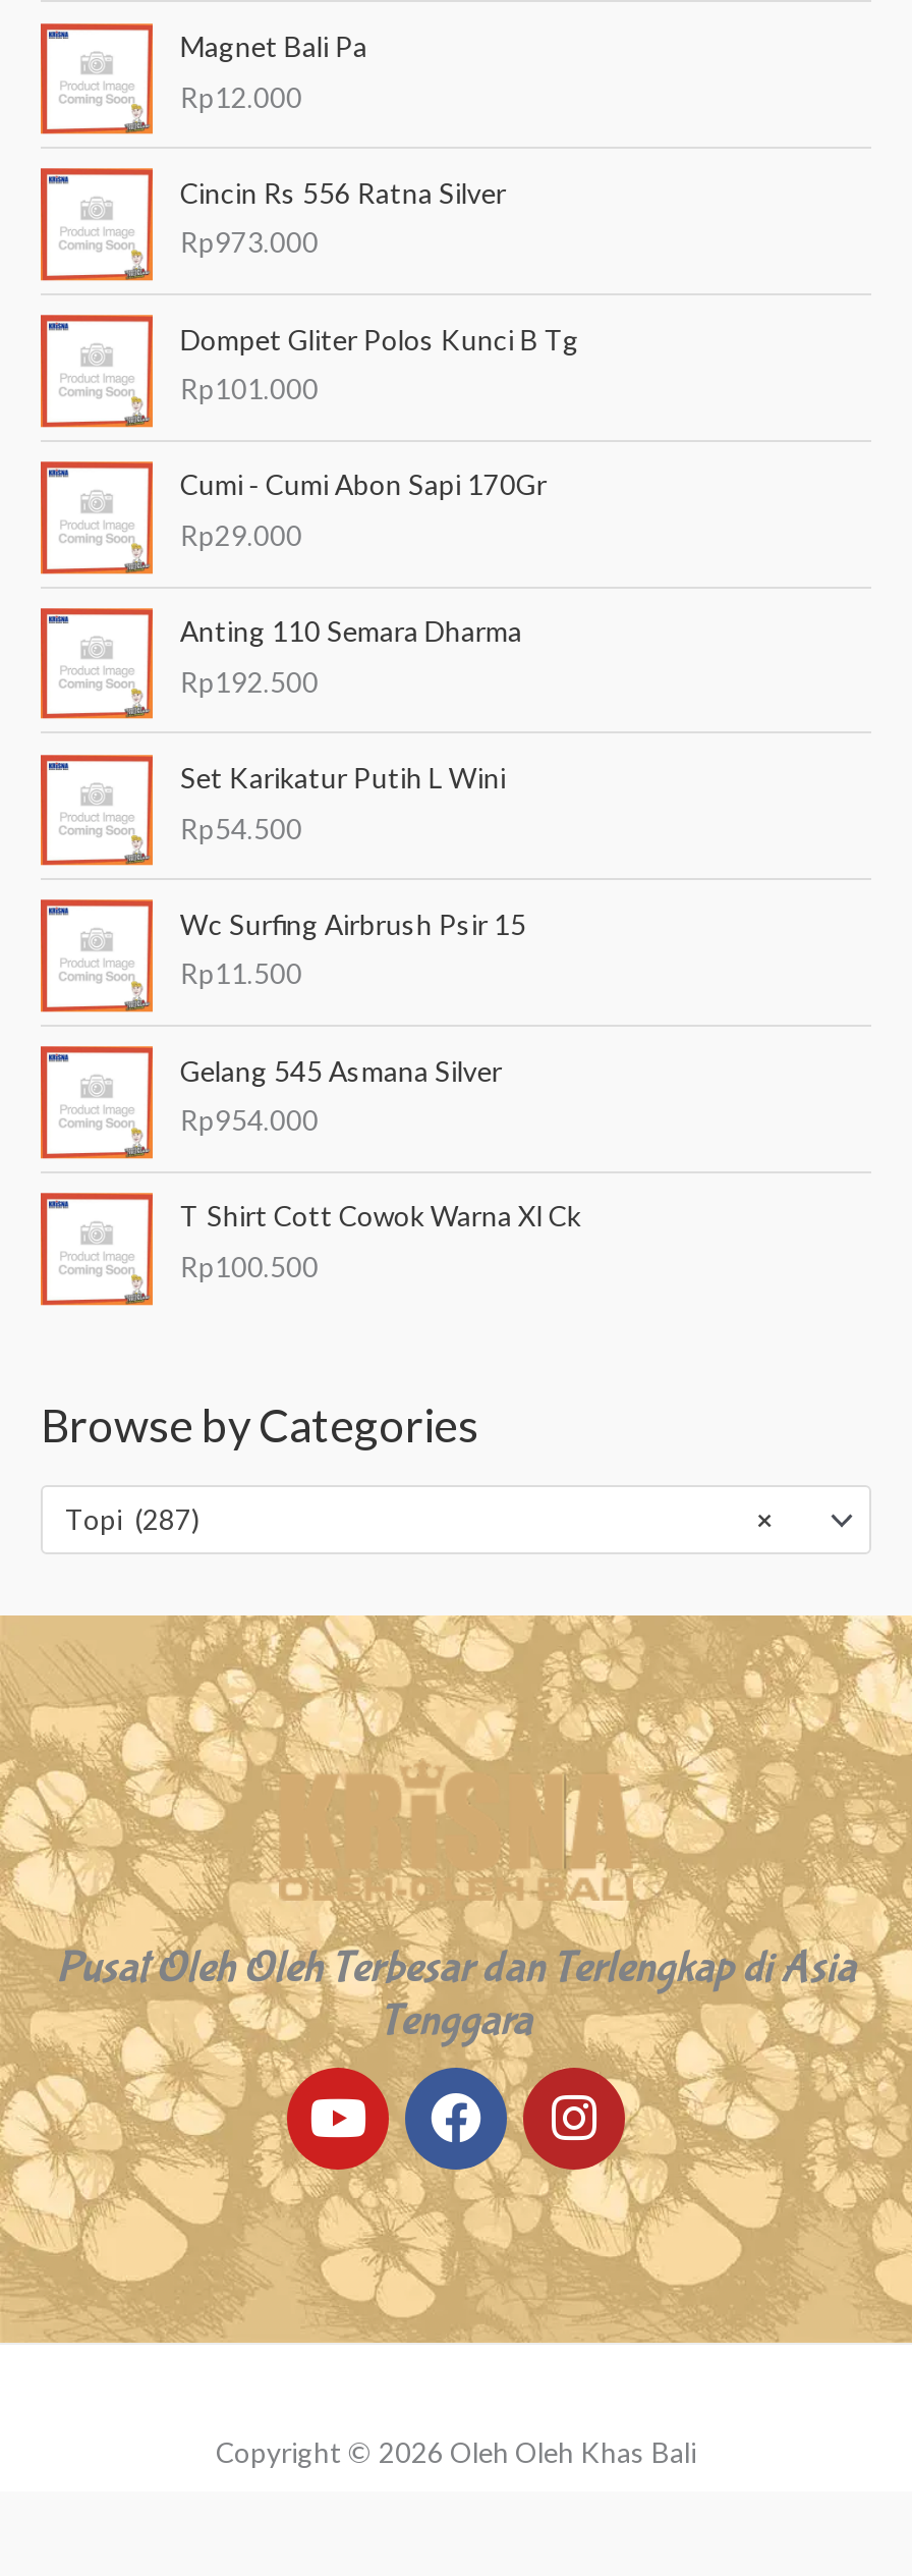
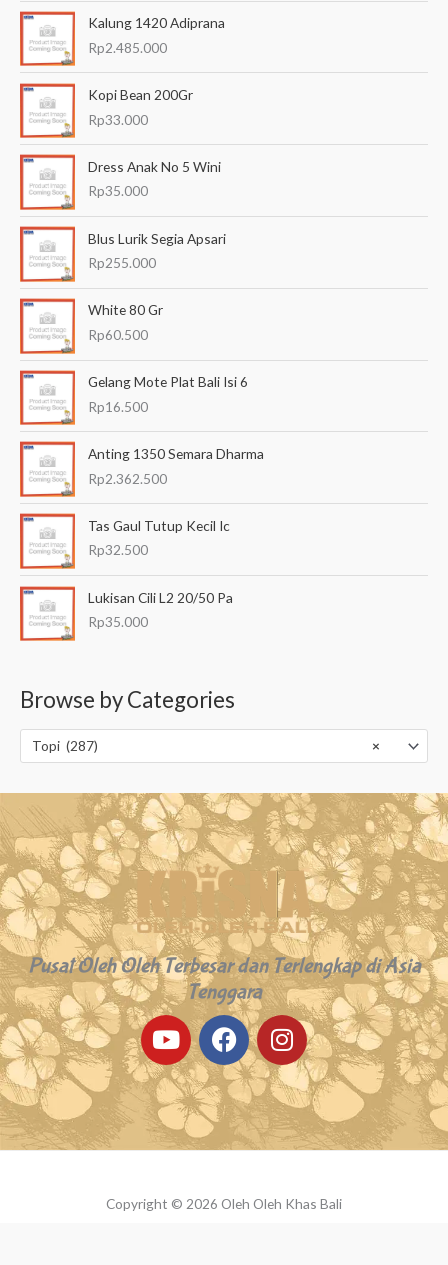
[180,29,367,113] Magnet Bali Pa | Rp12.000 -> [88,14,225,56] Kalung 1420 Adiprana | Rp2.485.000
[180,175,506,260] Cincin Rs 556 Ratna Silver | Rp973.000 -> [88,86,193,127] Kopi Bean 200Gr | Rp33.000
[180,321,579,406] Dompet Gliter Polos Kunci B Tg | Rp101.000 -> [88,158,221,199] Dress Anak No 5 Wini | Rp35.000
[180,468,546,552] Cumi - Cumi Abon Sapi 170Gr | Rp29.000 -> [88,230,226,271] Blus Lurik Segia Apsari | Rp255.000
[180,614,522,699] Anting 110 Semara Dharma | Rp192.500 -> [88,301,163,343] White 80 Gr | Rp60.500
[180,760,506,845] Set Karikatur Putih L Wini | Rp54.500 -> [88,373,248,415] Gelang Mote Plat Bali Isi 6 | Rp16.500
[180,907,526,991] Wc Surfing Airbrush Psir 15 | Rp11.500 -> [88,445,264,486] Anting 1350 Semara Dharma | Rp2.362.500
[180,1053,502,1137] Gelang 545 Asmana Silver | Rp954.000 -> [88,517,230,558] Tas Gaul Tutup Kecil Ic | Rp32.500
[180,1199,581,1284] T Shirt Cott Cowok Warna Xl Ck | Rp100.500 -> [88,589,233,630] Lukisan Cili L2 20/50 Pa | Rp35.000

